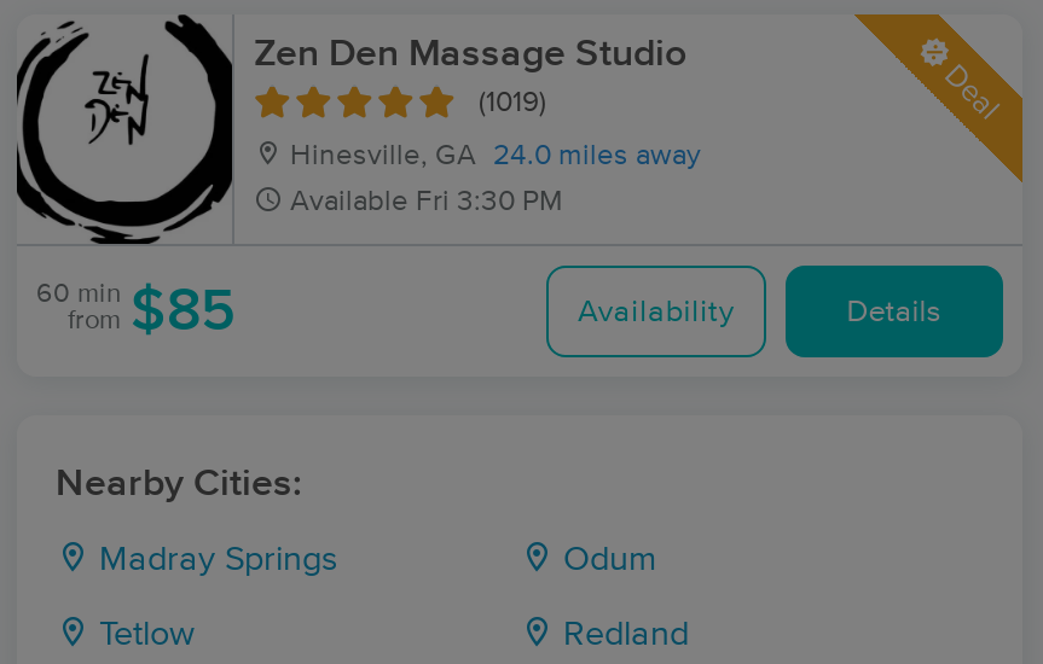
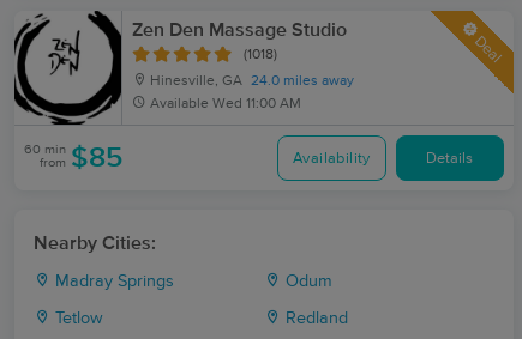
[479,89,546,116] (1019) -> [244,48,277,61] (1018)
[290,188,563,217] Available Fri 3:30 PM -> [150,97,301,111] Available Wed 11:00 AM

